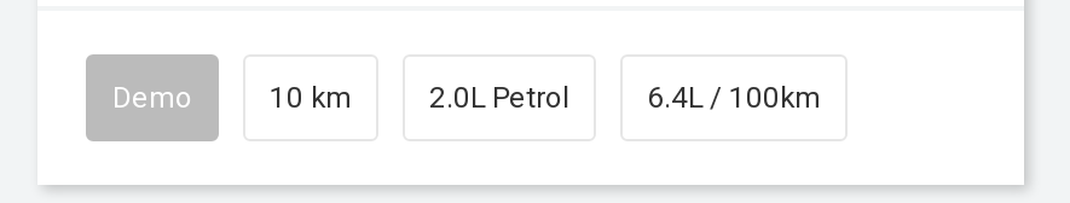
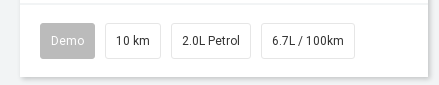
[647,81,821,115] 6.4L / 100km -> [272,34,344,48] 6.7L / 100km

